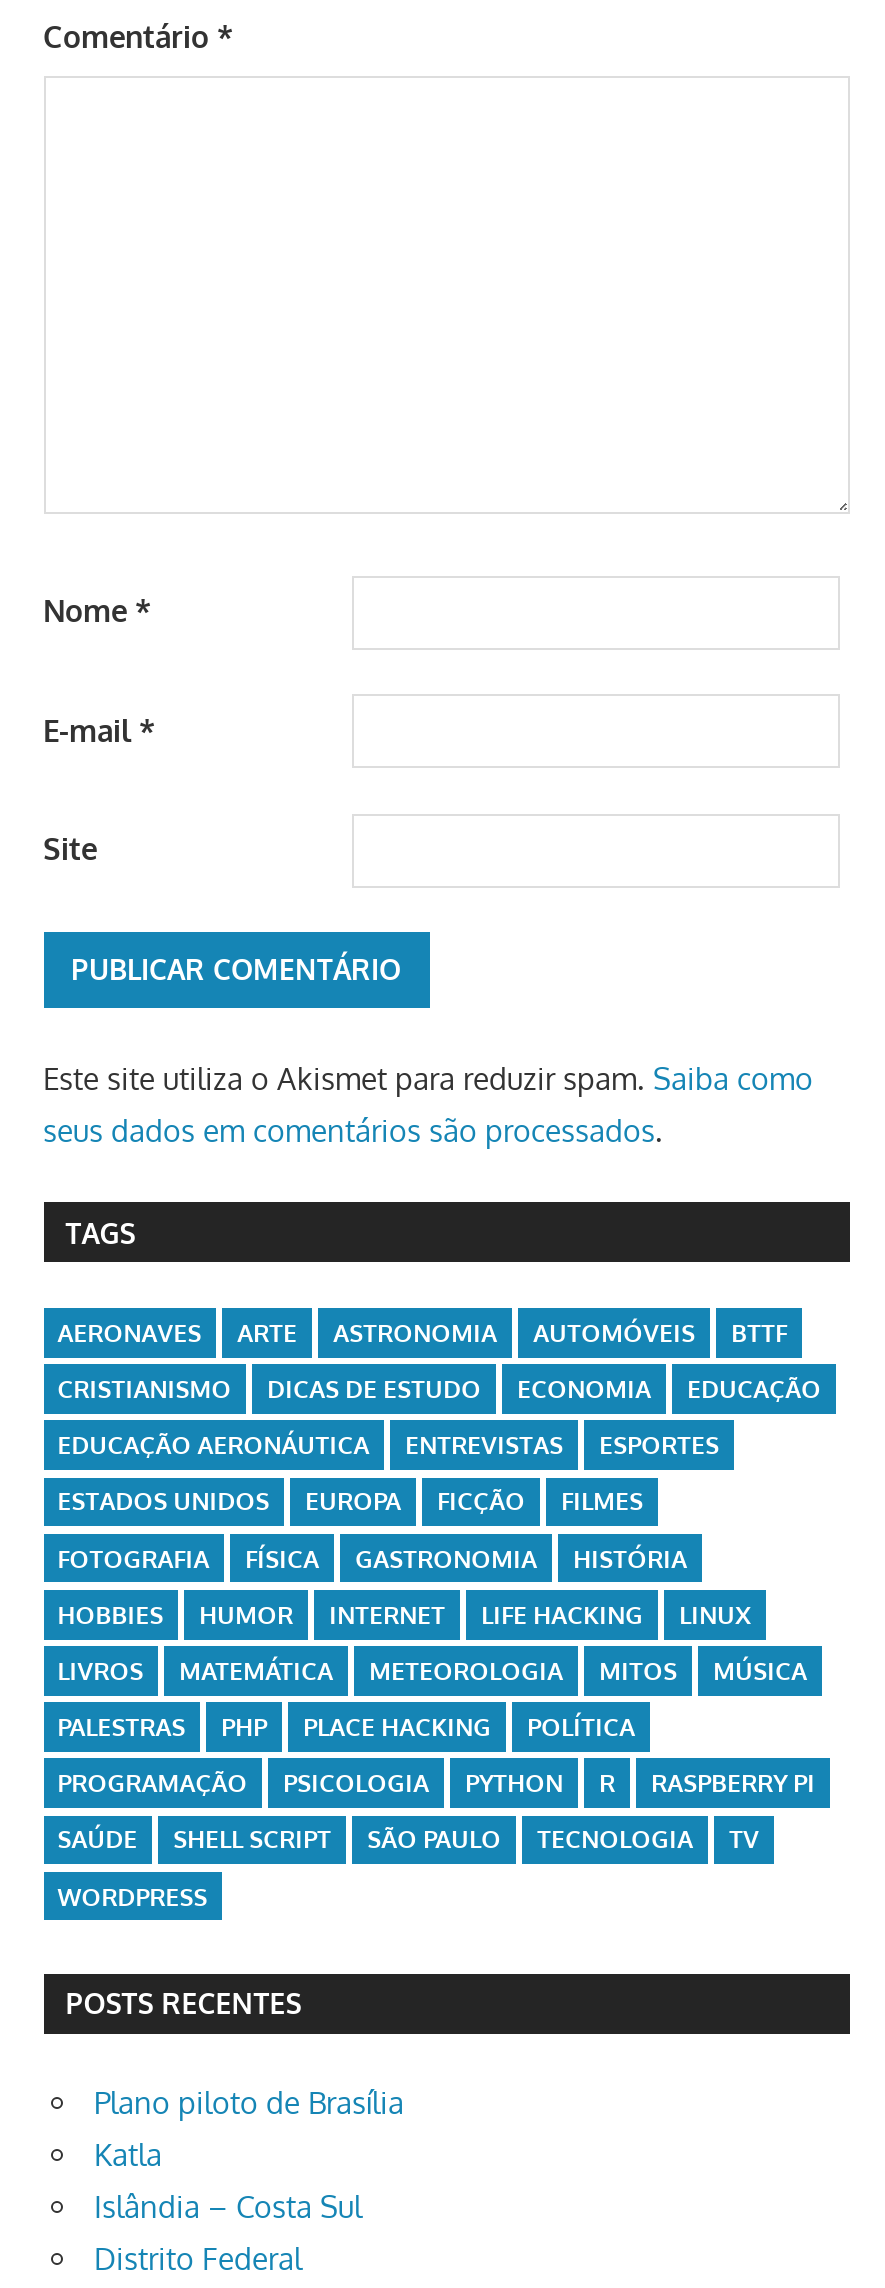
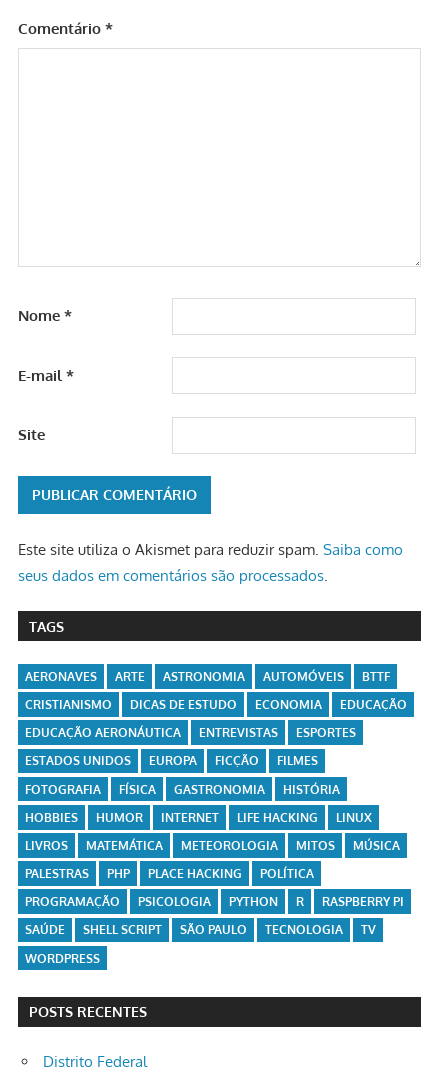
[94,2084,404,2226] Plano piloto de Brasília | Katla | Islândia – Costa Sul -> none

